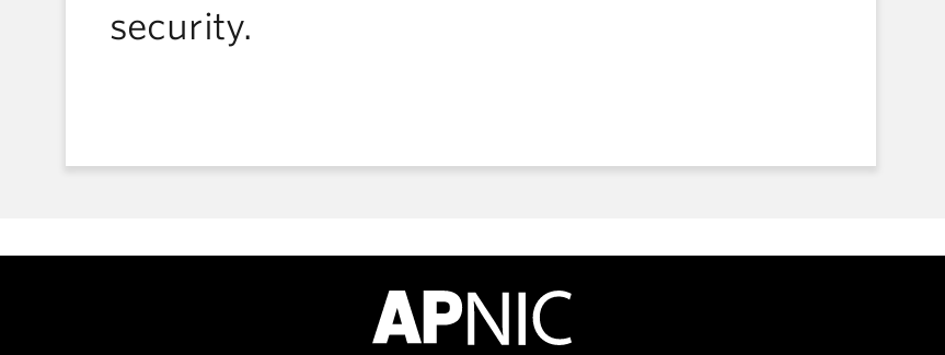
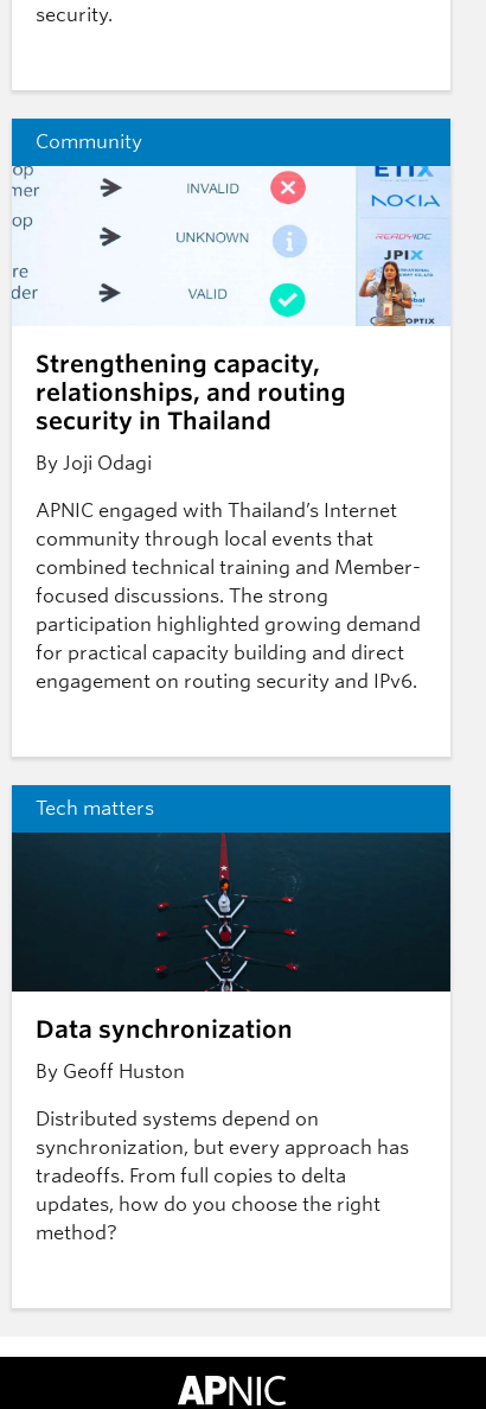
none -> [11,117,452,327] [image] | Community
none -> [11,784,452,993] [image] | Tech matters
none -> [36,350,421,692] Strengthening capacity, | relationships, and routing | security in Thailand | By Joji Odagi | APNIC engaged with Thailand’s Internet | community through local events that | combined technical training and Member- | focused discussions. The strong | participation highlighted growing demand | for practical capacity building and direct | engagement on routing security and IPv6.
none -> [36,1016,409,1244] Data synchronization | By Geoff Huston | Distributed systems depend on | synchronization, but every approach has | tradeoffs. From full copies to delta | updates, how do you choose the right | method?

